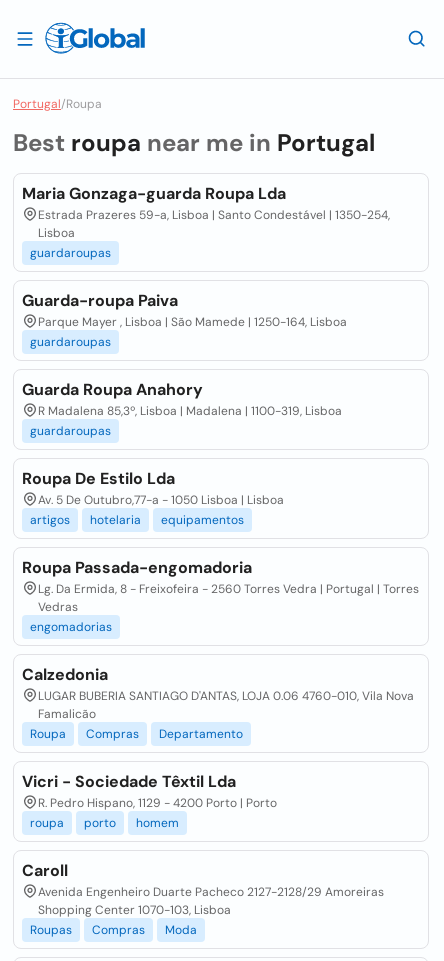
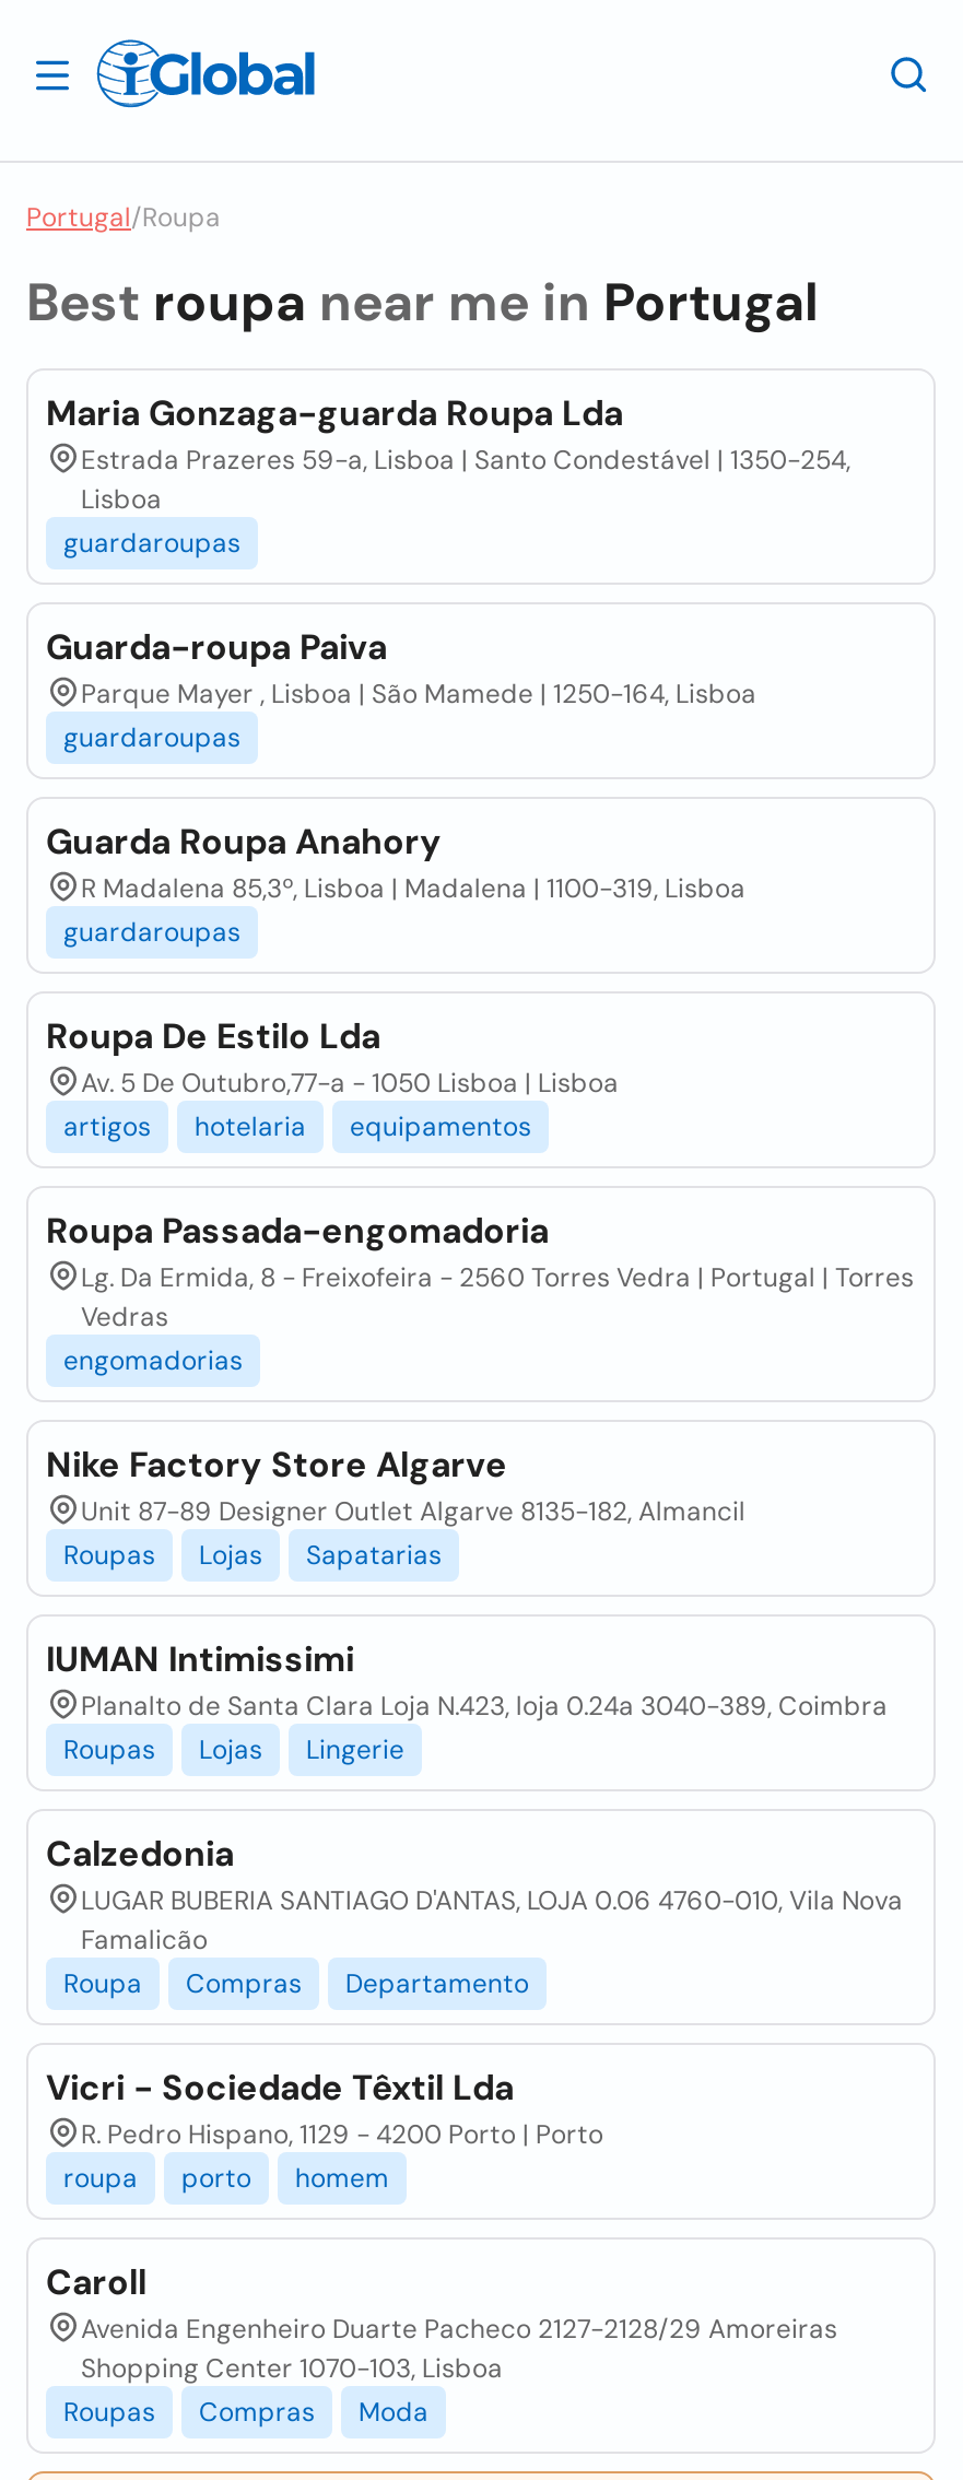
none -> [46,1442,888,1767] Nike Factory Store Algarve | Unit 87-89 Designer Outlet Algarve 8135-182, Almancil | Roupas | Lojas | Sapatarias | IUMAN Intimissimi | Planalto de Santa Clara Loja N.423, loja 0.24a 3040-389, Coimbra | Roupas | Lojas | Lingerie

